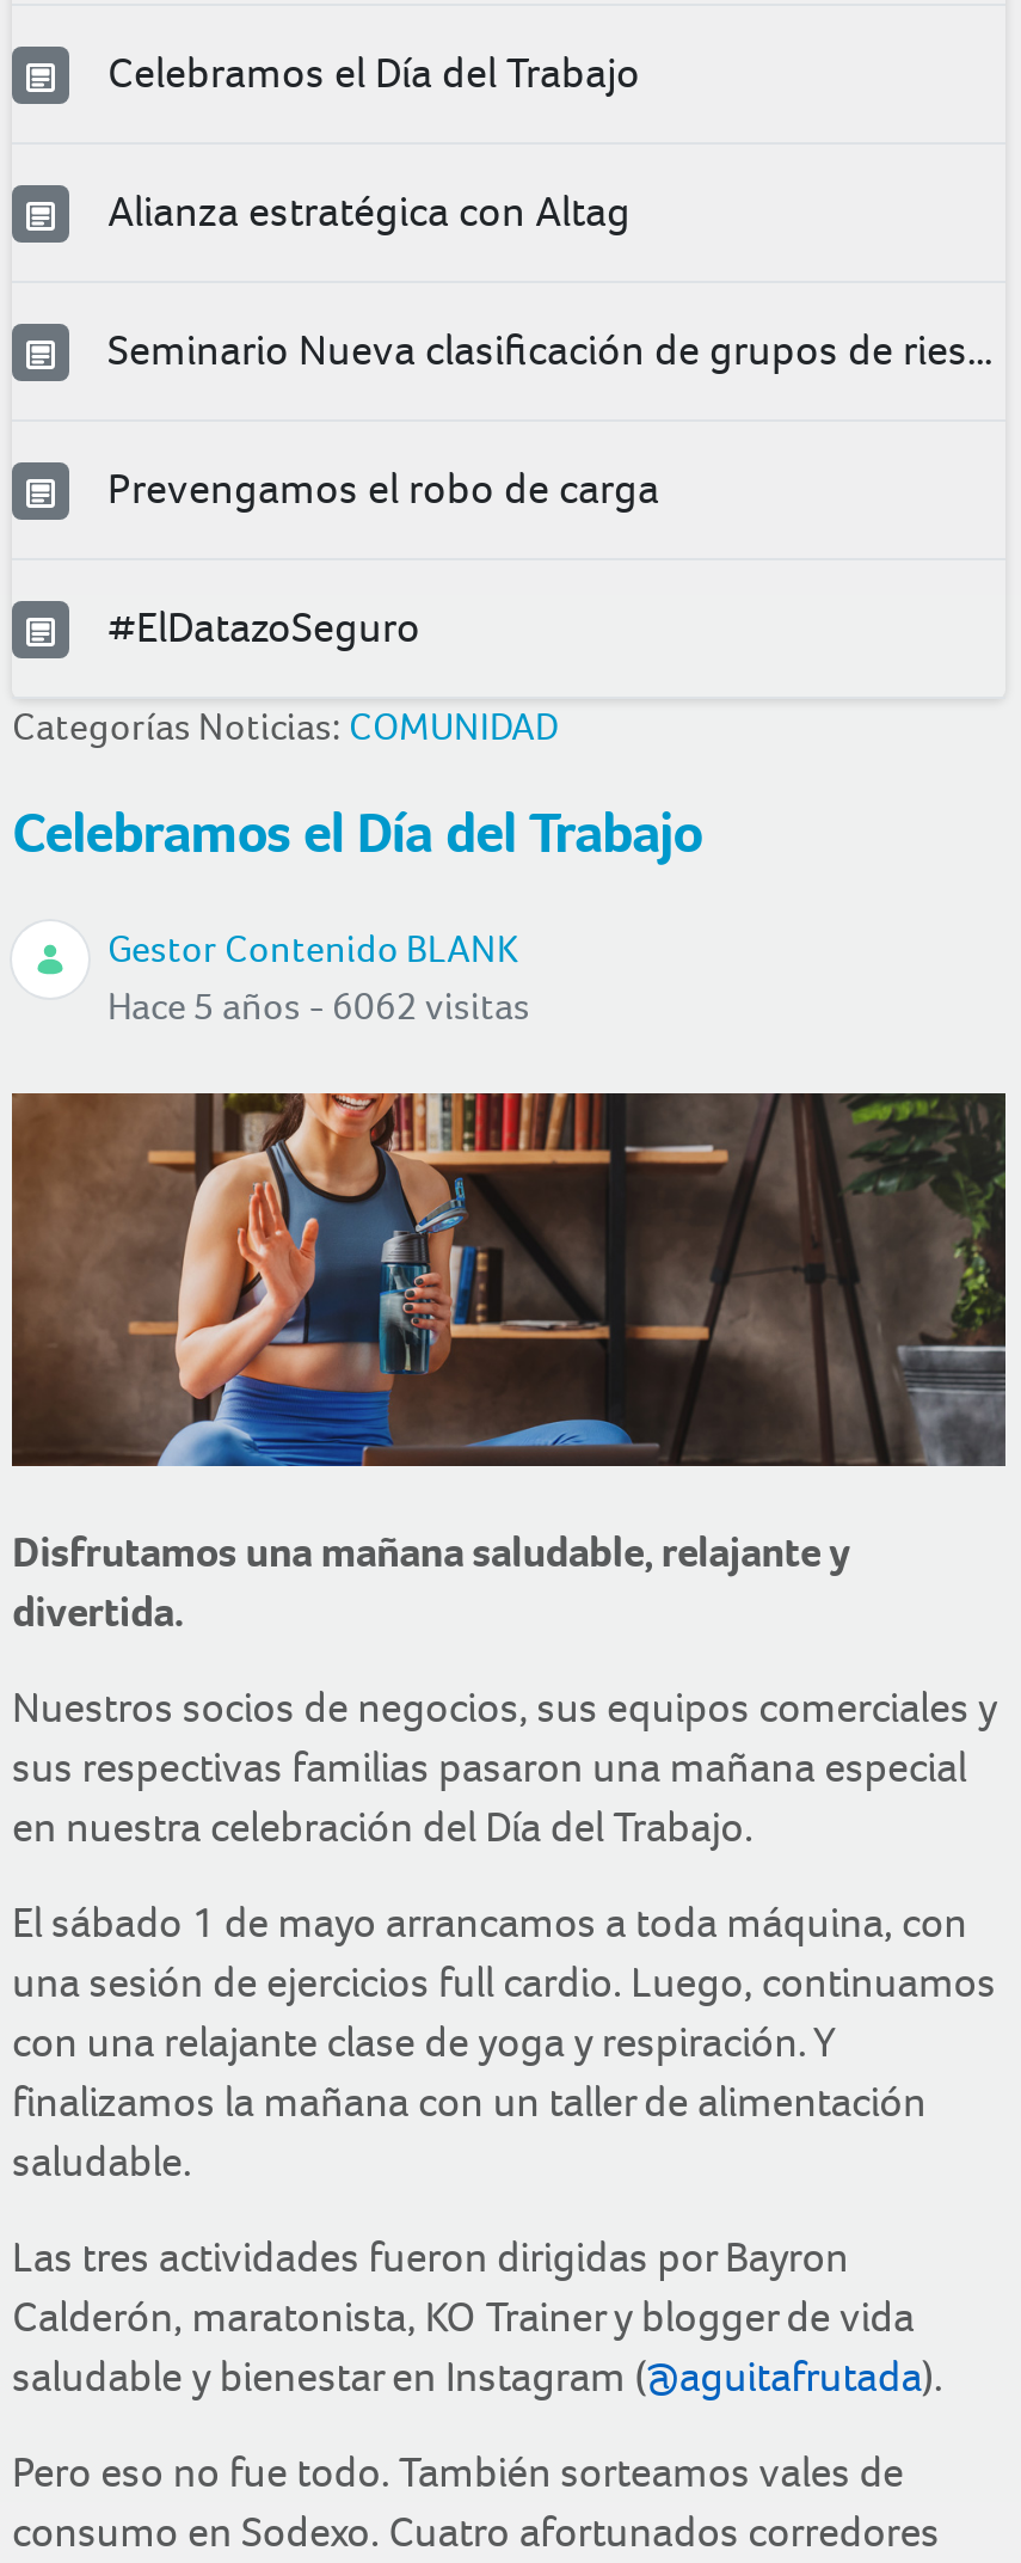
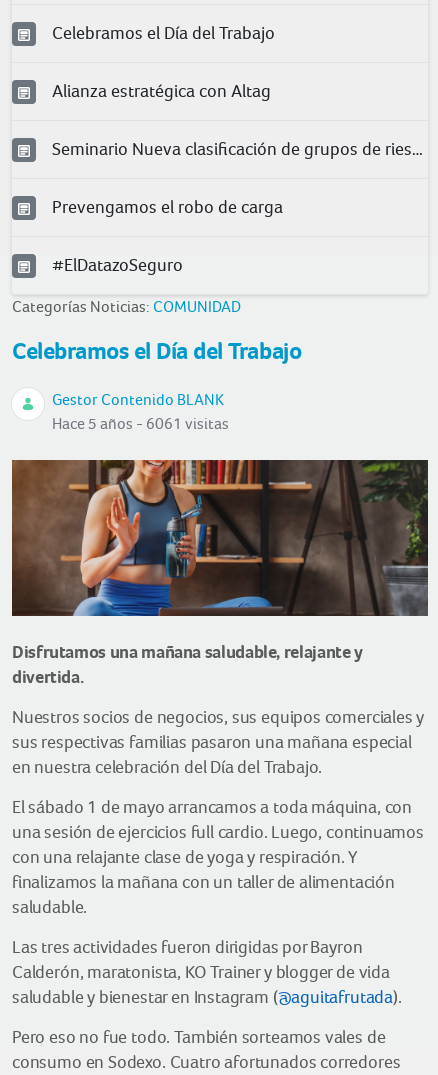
[107,984,530,1030] Hace 5 años - 6062 visitas -> [52,414,229,433] Hace 5 años - 6061 visitas

